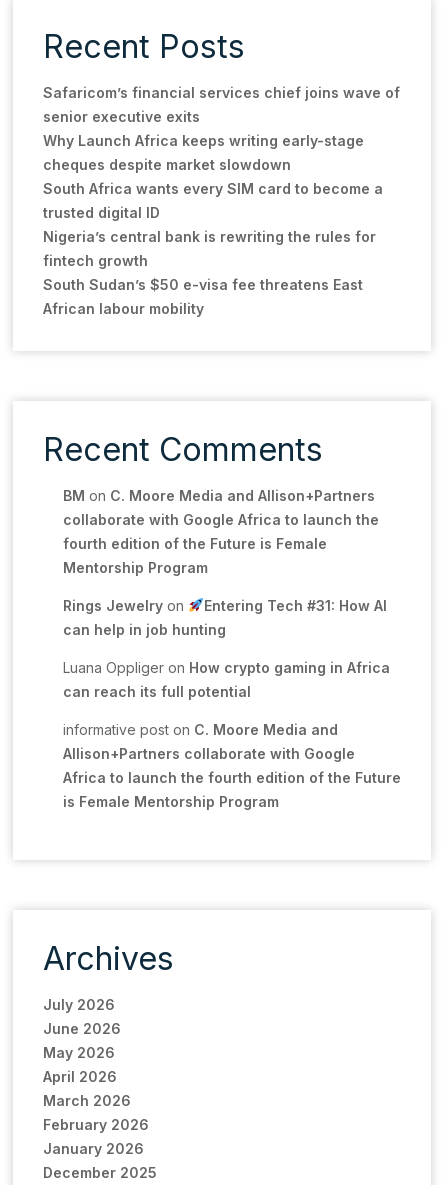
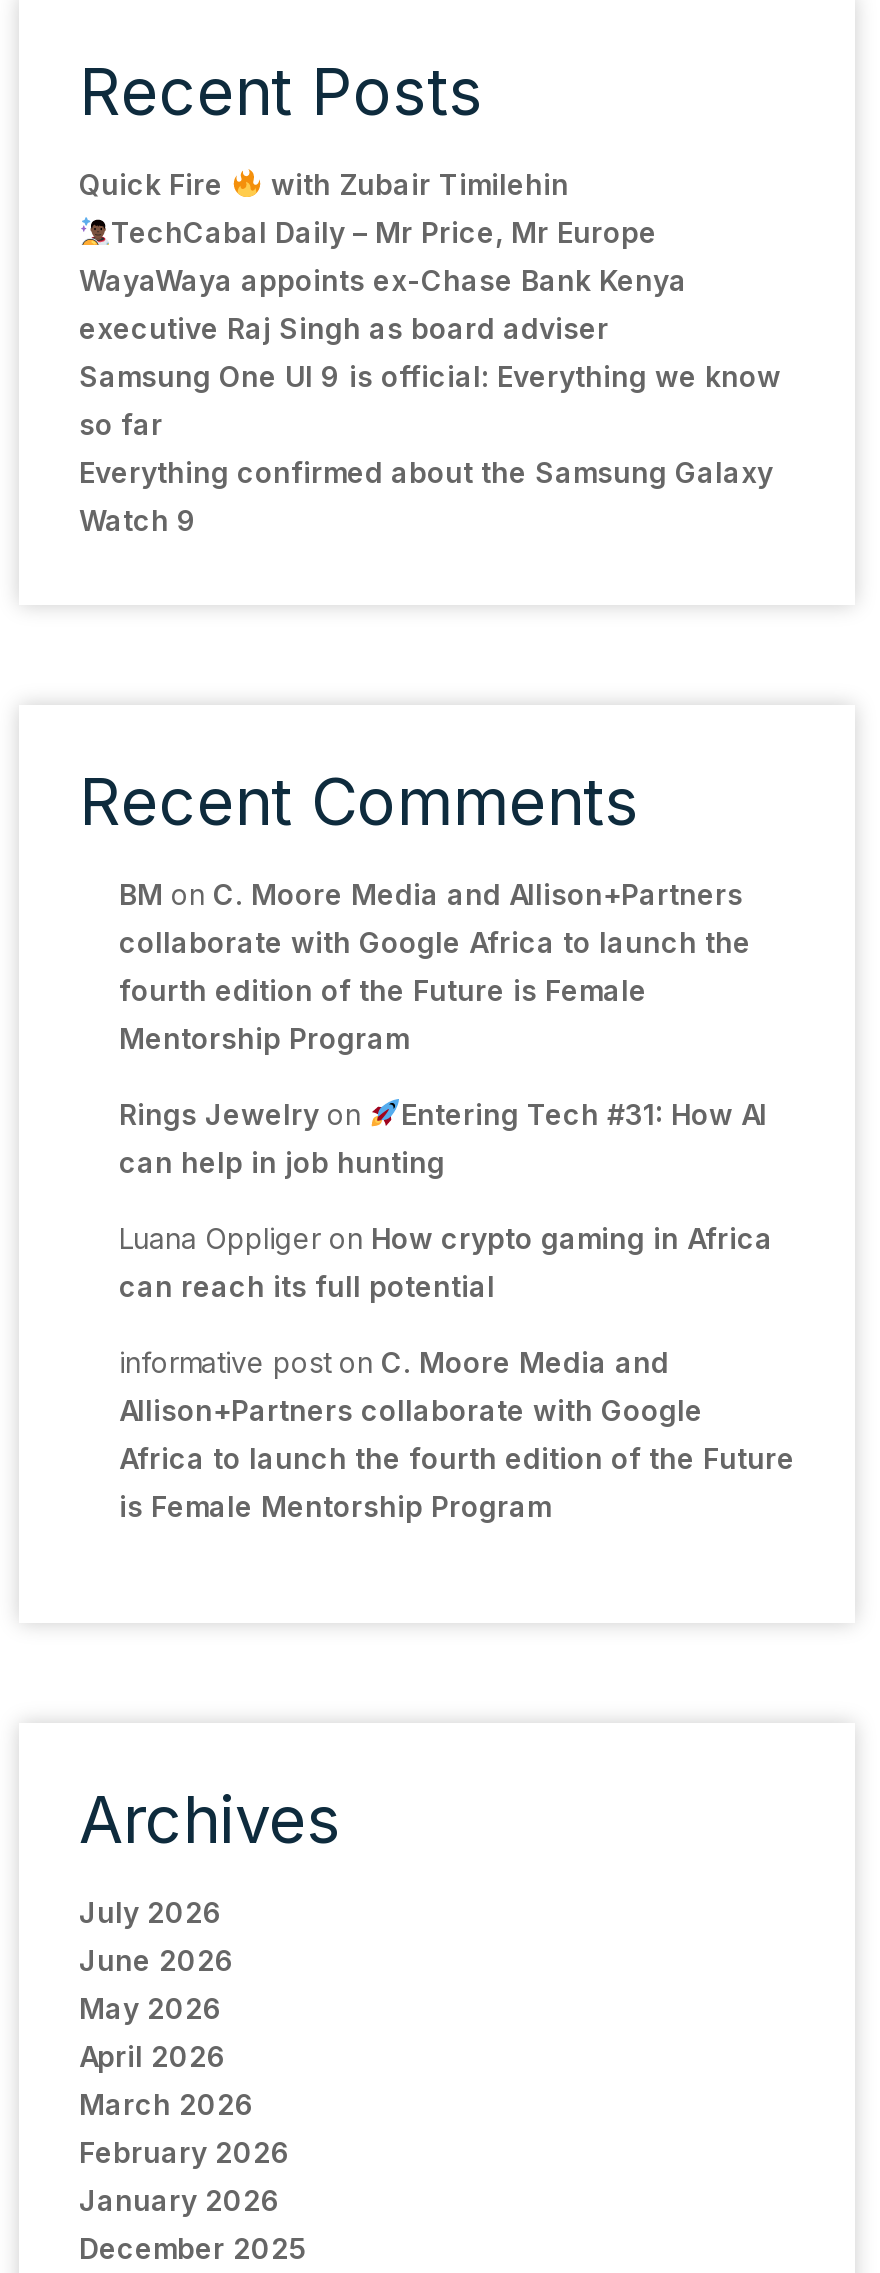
[43,84,400,317] Safaricom’s financial services chief joins wave of | senior executive exits | Why Launch Africa keeps writing early-stage | cheques despite market slowdown | South Africa wants every SIM card to become a | trusted digital ID | Nigeria’s central bank is rewriting the rules for | fintech growth | South Sudan’s $50 e-visa fee threatens East | African labour mobility -> [79,167,781,537] Quick Fire | with Zubair Timilehin | TechCabal Daily – Mr Price, Mr Europe | WayaWaya appoints ex-Chase Bank Kenya | executive Raj Singh as board adviser | Samsung One UI 9 is official: Everything we know | so far | Everything confirmed about the Samsung Galaxy | Watch 9

